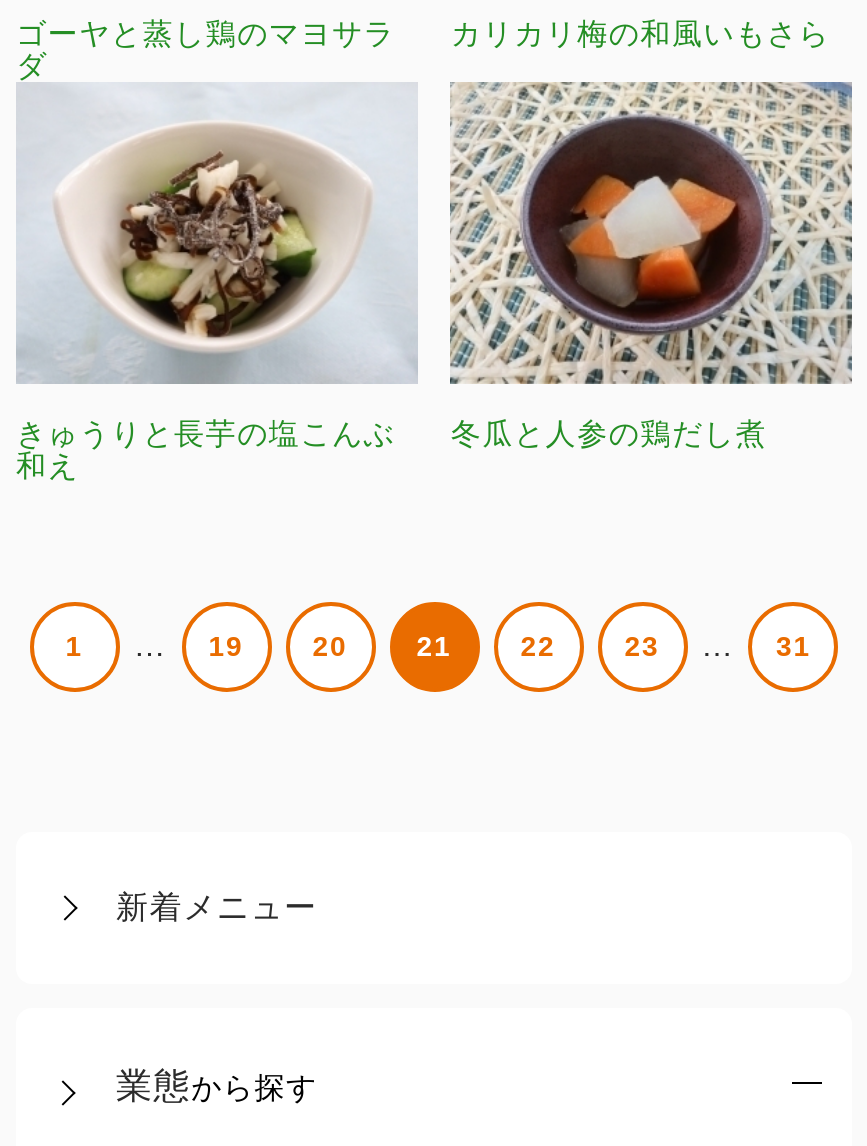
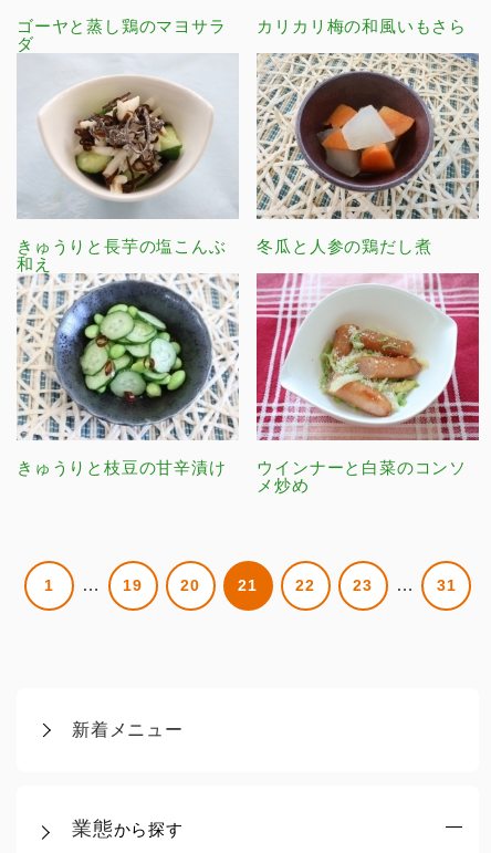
none -> [17,273,467,494] [image] | きゅうりと枝豆の甘辛漬け | ウインナーと白菜のコンソ | メ炒め
none -> [255,272,480,441] [image]

